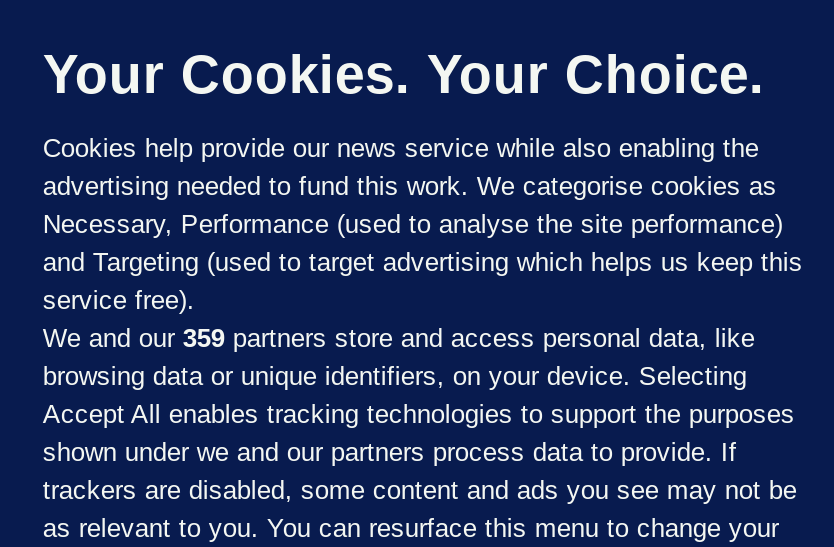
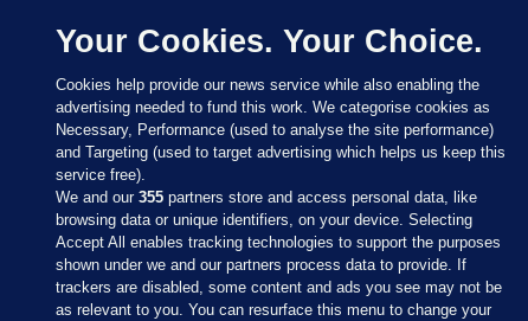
[43,323,755,353] We and our 359 partners store and access personal data, like -> [56,188,478,206] We and our 355 partners store and access personal data, like

